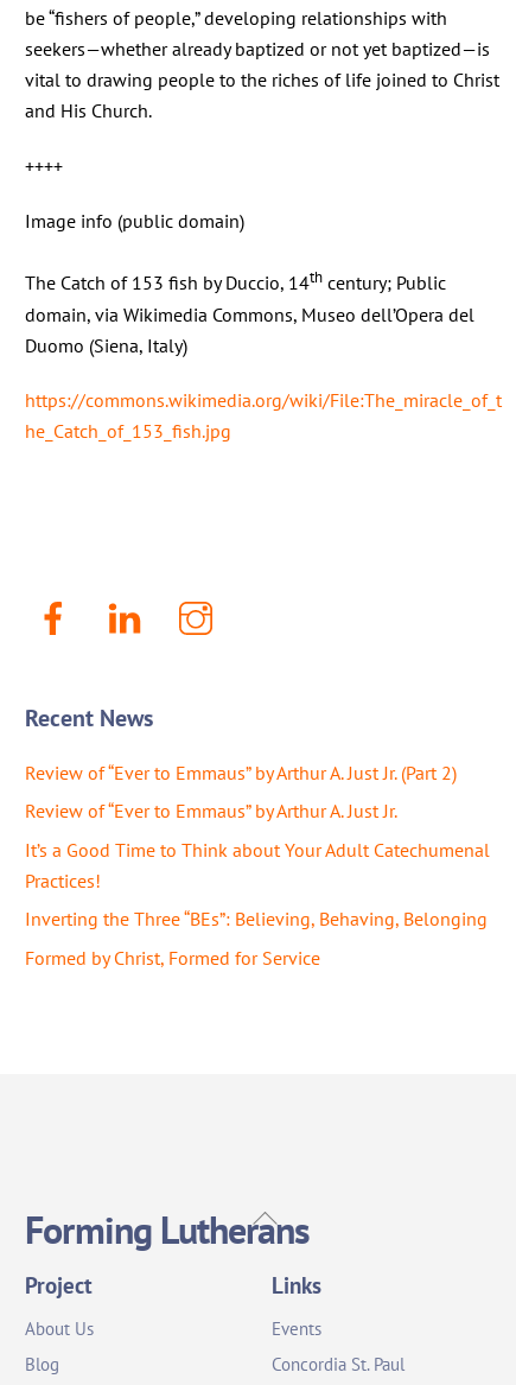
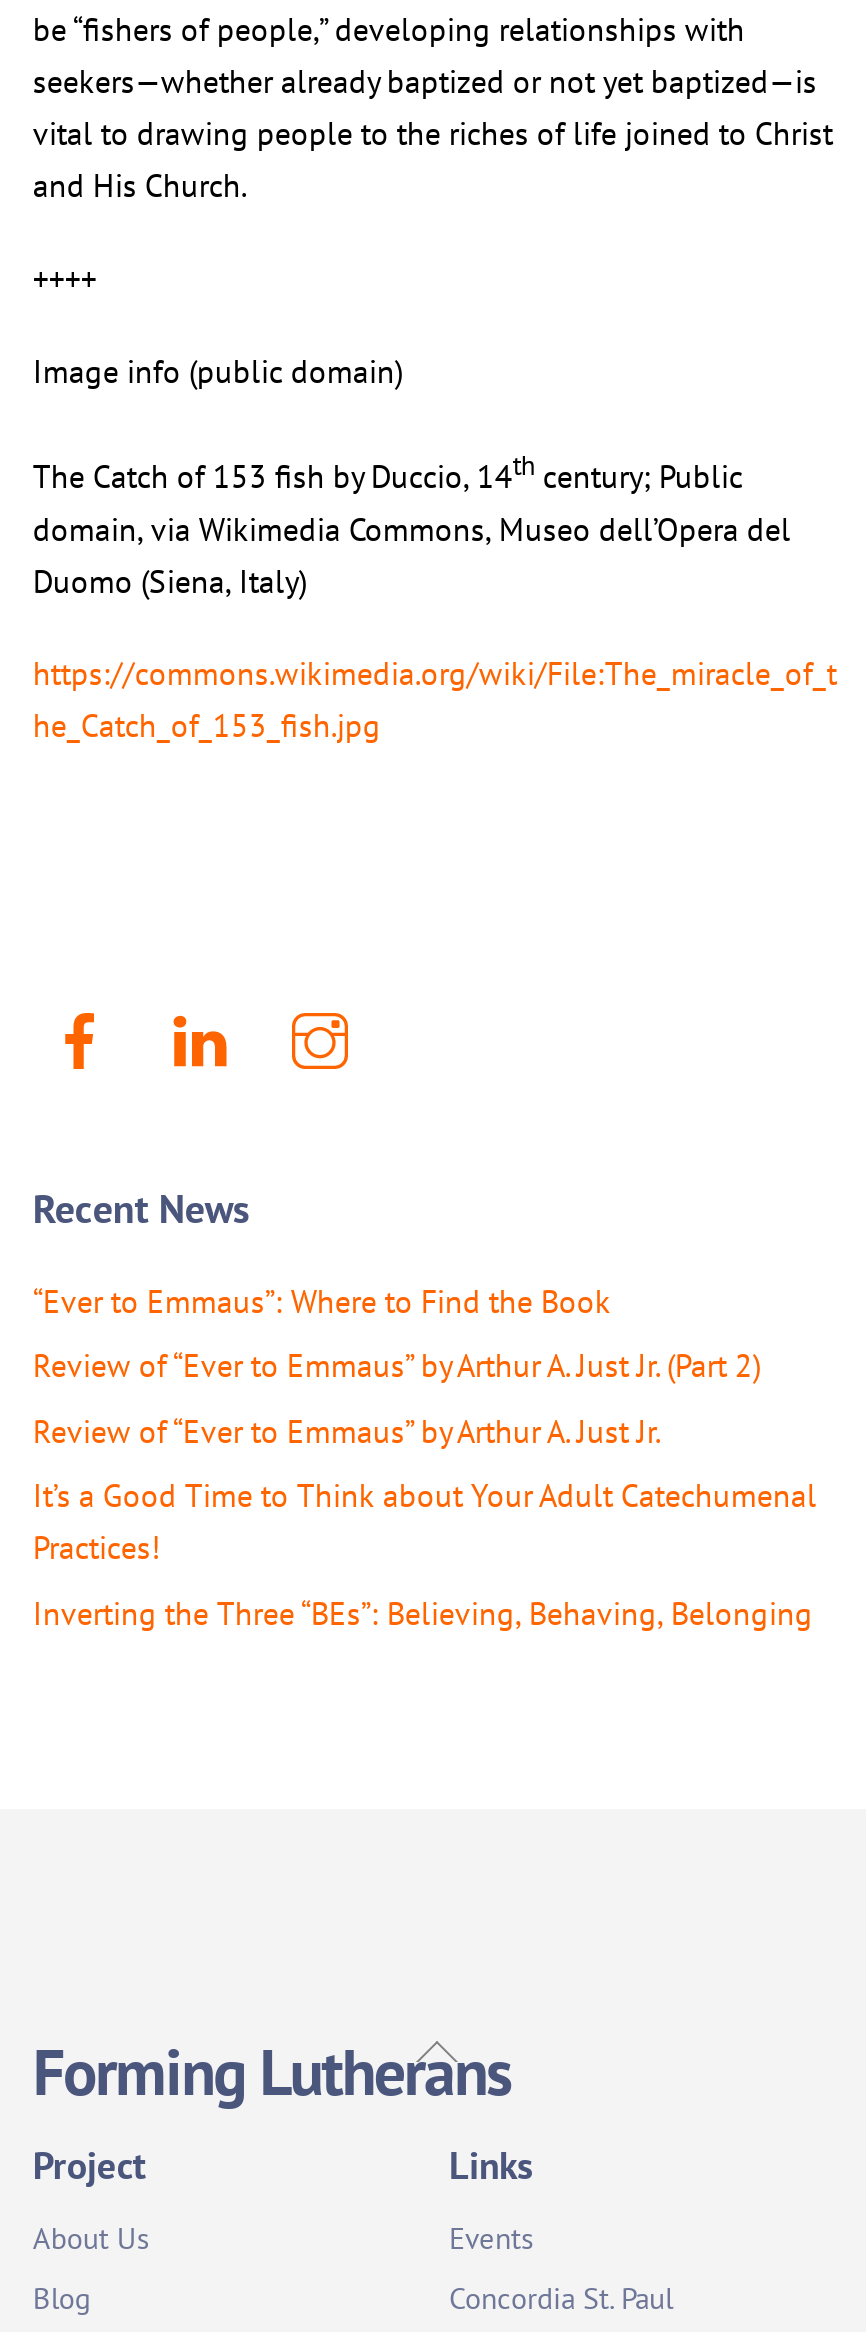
none -> [33,1281,611,1321] “Ever to Emmaus”: Where to Find the Book
moved [25,761,490,931] -> [33,1346,817,1632]: Review of “Ever to Emmaus” by Arthur A. Just Jr. (Part 2) | Review of “Ever to Emmaus” by Arthur A. Just Jr. | It’s a Good Time to Think about Your Adult Catechumenal | Practices! | Inverting the Three “BEs”: Believing, Behaving, Belonging
[25,945,321,969] Formed by Christ, Formed for Service -> none

